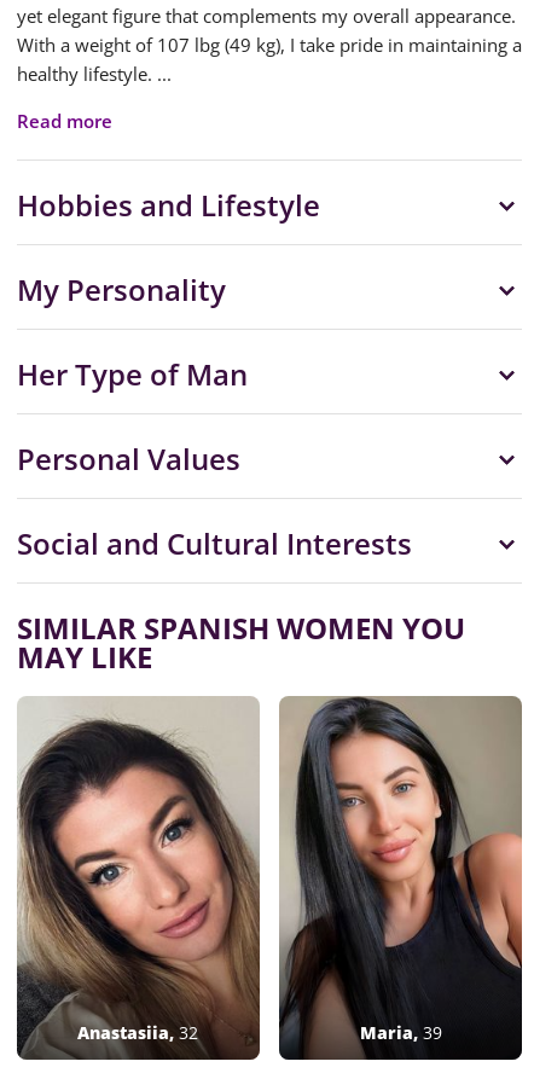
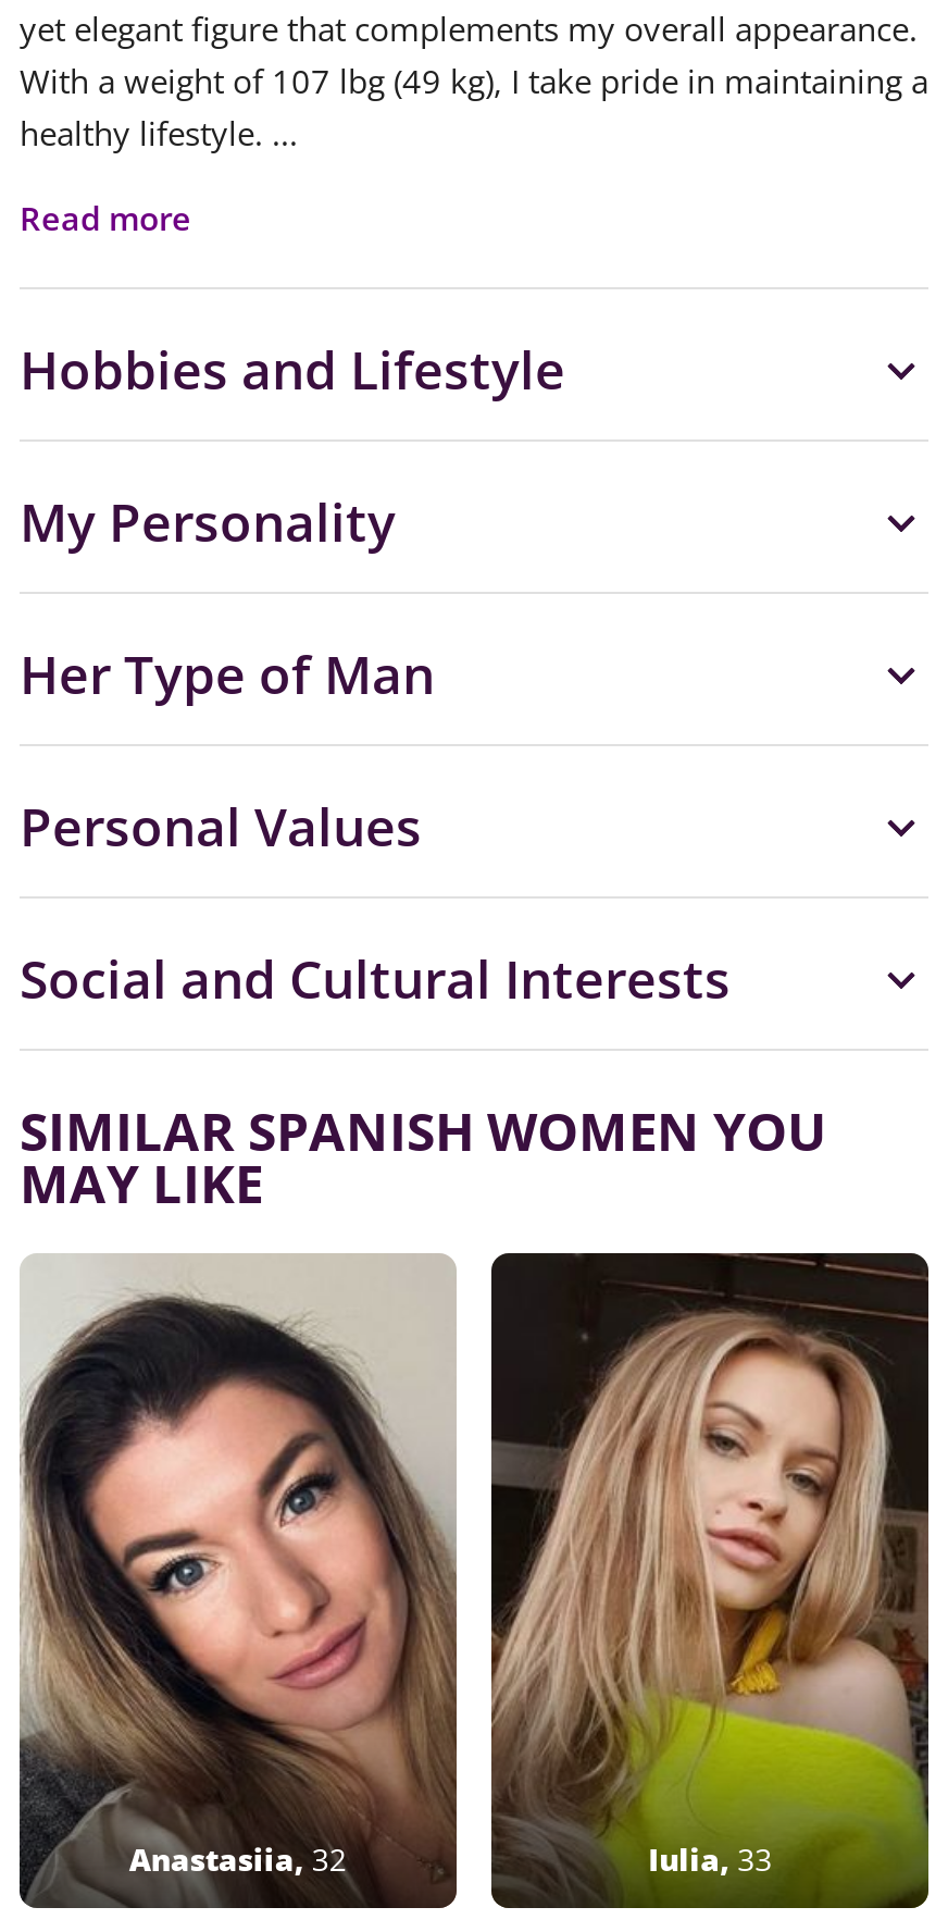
[279,695,523,1060] [image] | Maria, 39 -> [489,1251,931,1908] [image] | Iulia, 33

